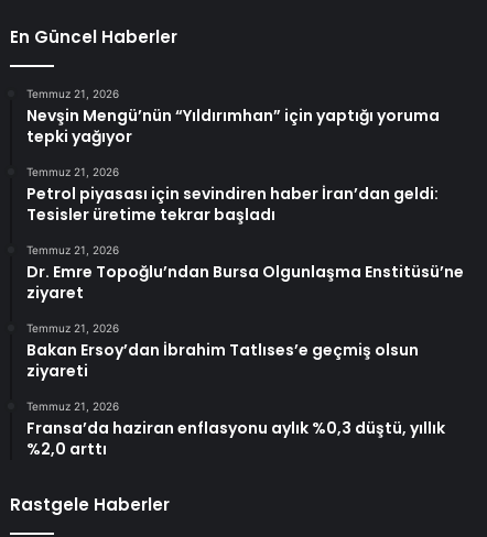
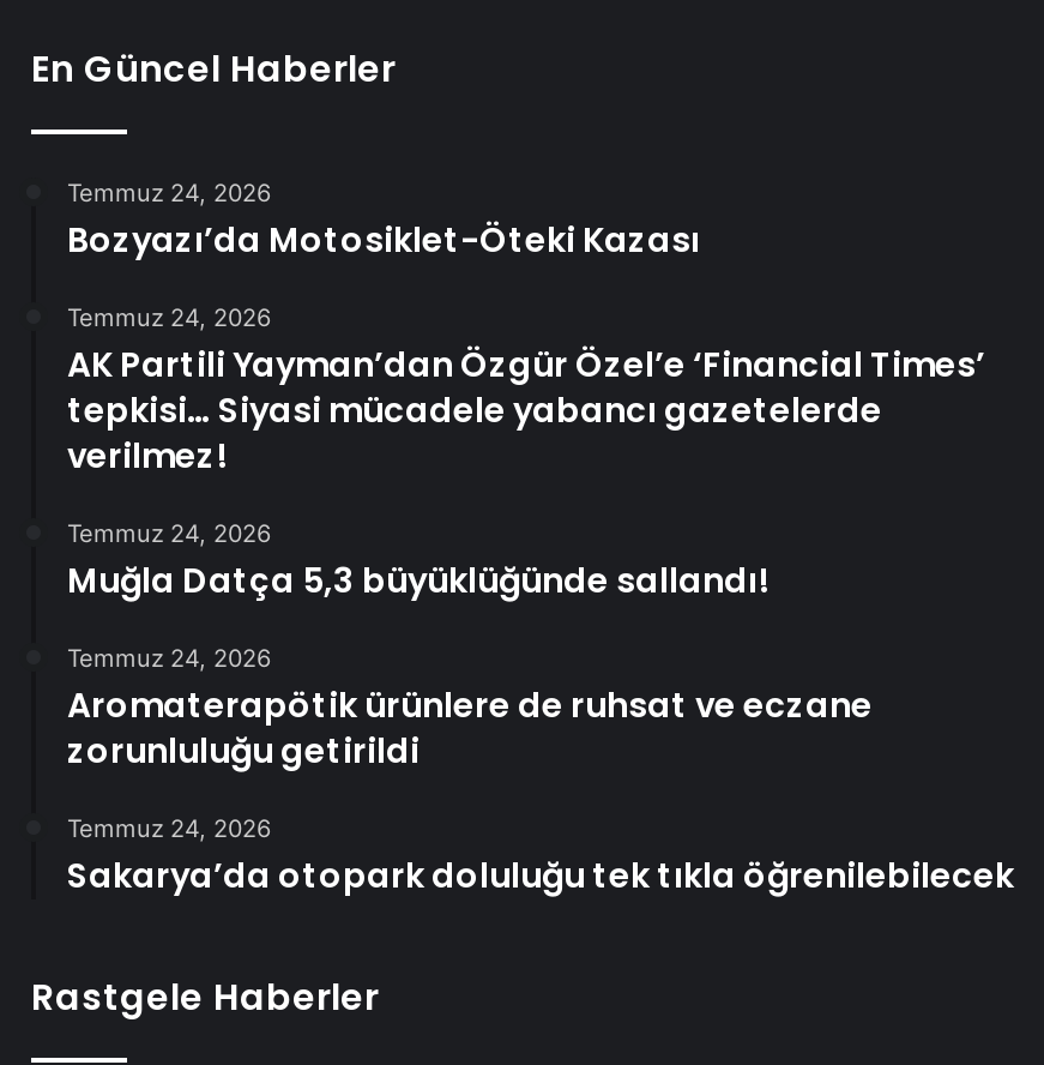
[26,87,440,148] Temmuz 21, 2026 | Nevşin Mengü’nün “Yıldırımhan” için yaptığı yoruma | tepki yağıyor -> [67,178,700,264] Temmuz 24, 2026 | Bozyazı’da Motosiklet-Öteki Kazası
[26,165,439,226] Temmuz 21, 2026 | Petrol piyasası için sevindiren haber İran’dan geldi: | Tesisler üretime tekrar başladı -> [67,303,985,480] Temmuz 24, 2026 | AK Partili Yayman’dan Özgür Özel’e ‘Financial Times’ | tepkisi… Siyasi mücadele yabancı gazetelerde | verilmez!
[26,243,464,304] Temmuz 21, 2026 | Dr. Emre Topoğlu’ndan Bursa Olgunlaşma Enstitüsü’ne | ziyaret -> [67,519,767,605] Temmuz 24, 2026 | Muğla Datça 5,3 büyüklüğünde sallandı!
[26,322,419,382] Temmuz 21, 2026 | Bakan Ersoy’dan İbrahim Tatlıses’e geçmiş olsun | ziyareti -> [67,643,873,775] Temmuz 24, 2026 | Aromaterapötik ürünlere de ruhsat ve eczane | zorunluluğu getirildi
[26,400,445,460] Temmuz 21, 2026 | Fransa’da haziran enflasyonu aylık %0,3 düştü, yıllık | %2,0 arttı -> [67,814,1014,900] Temmuz 24, 2026 | Sakarya’da otopark doluluğu tek tıkla öğrenilebilecek

